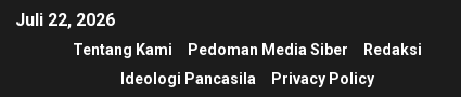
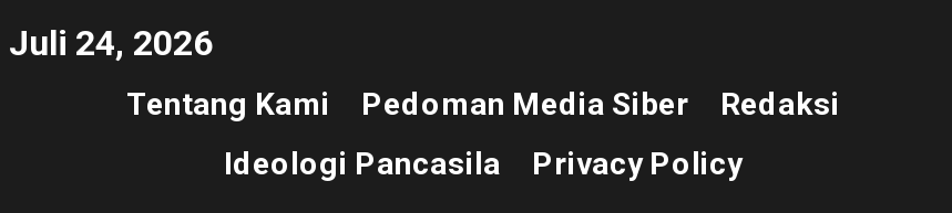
[15,10,115,31] Juli 22, 2026 -> [9,23,213,65] Juli 24, 2026

